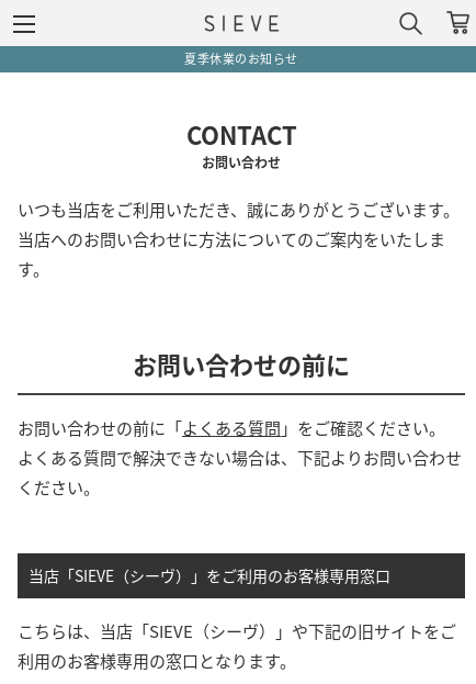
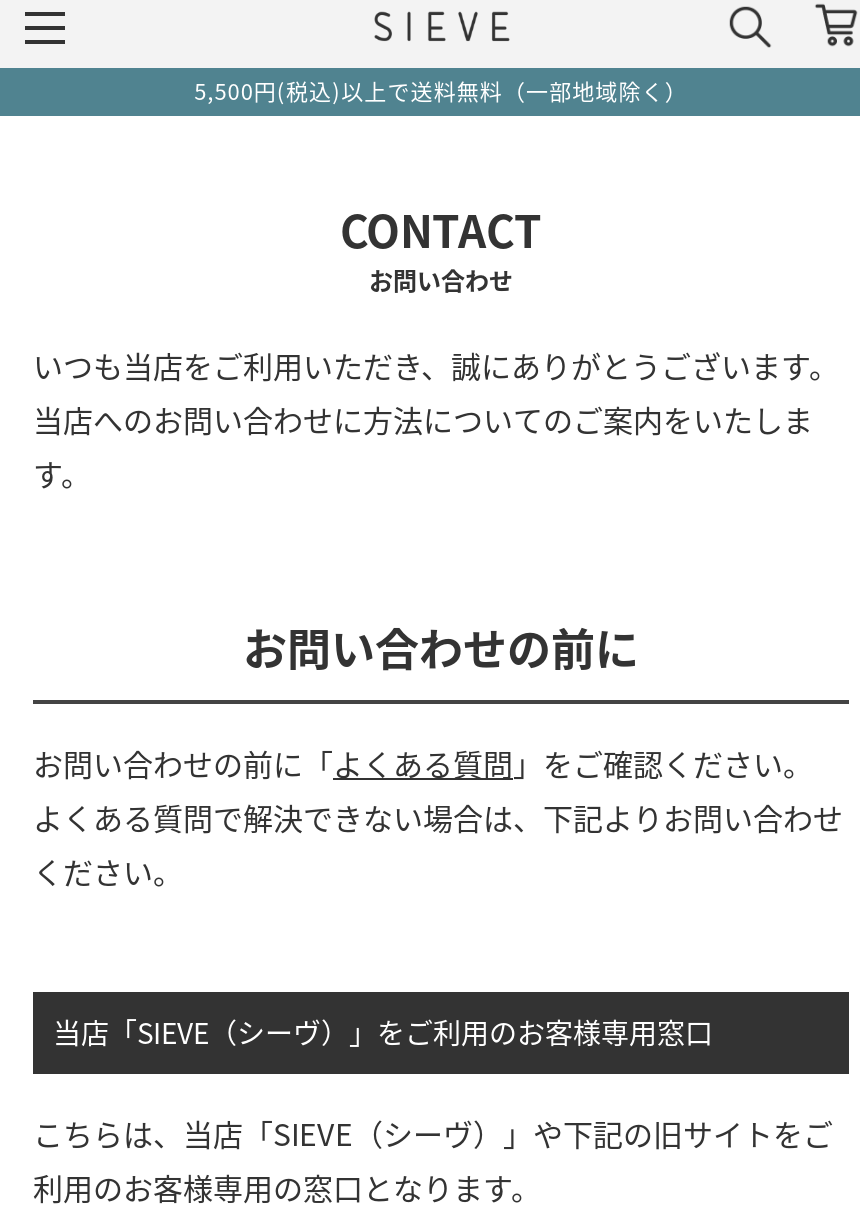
[184,49,298,67] 夏季休業のお知らせ -> [194,74,688,106] 5,500円(税込)以上で送料無料（一部地域除く）

